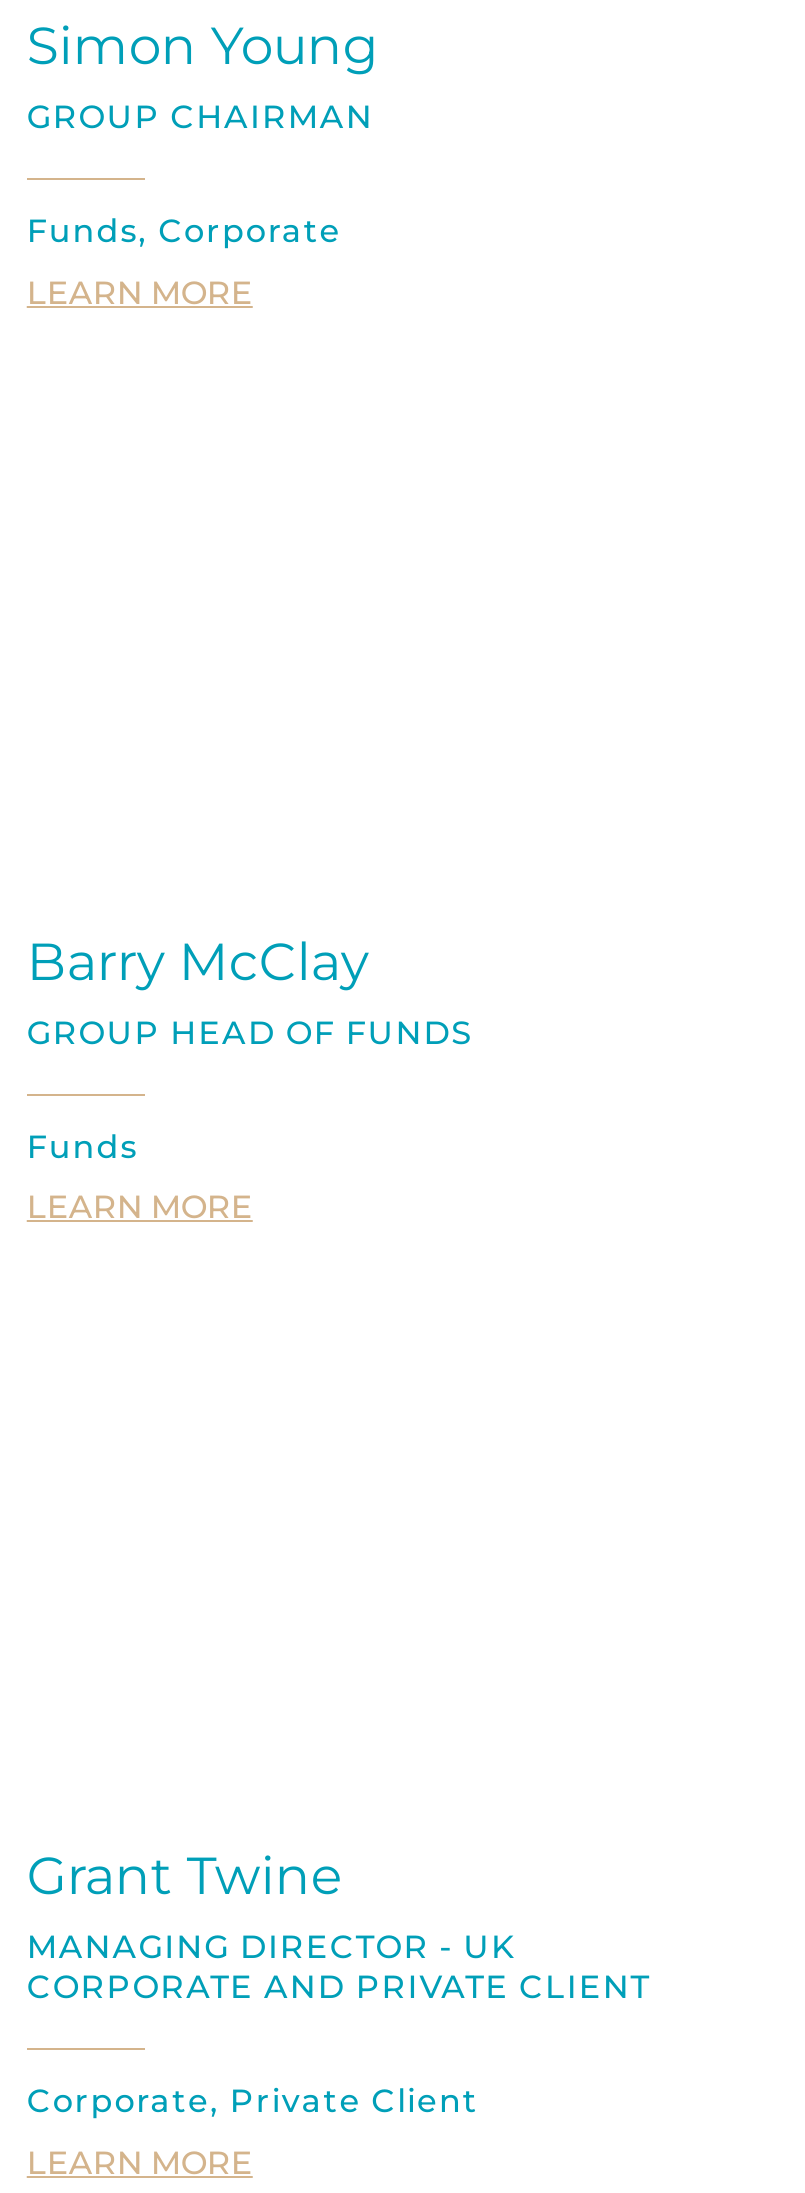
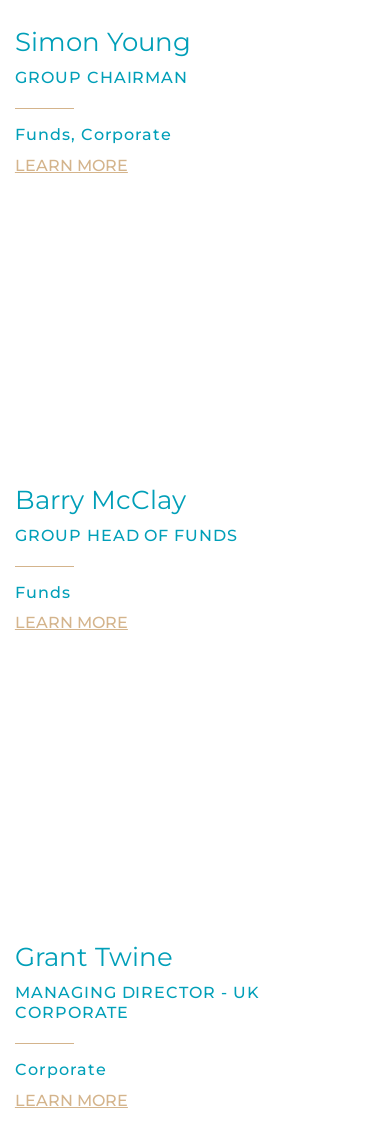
[27,1968,651,2006] CORPORATE AND PRIVATE CLIENT -> [15,1003,128,1022] CORPORATE
[27,2082,479,2120] Corporate, Private Client -> [15,1060,106,1079] Corporate

